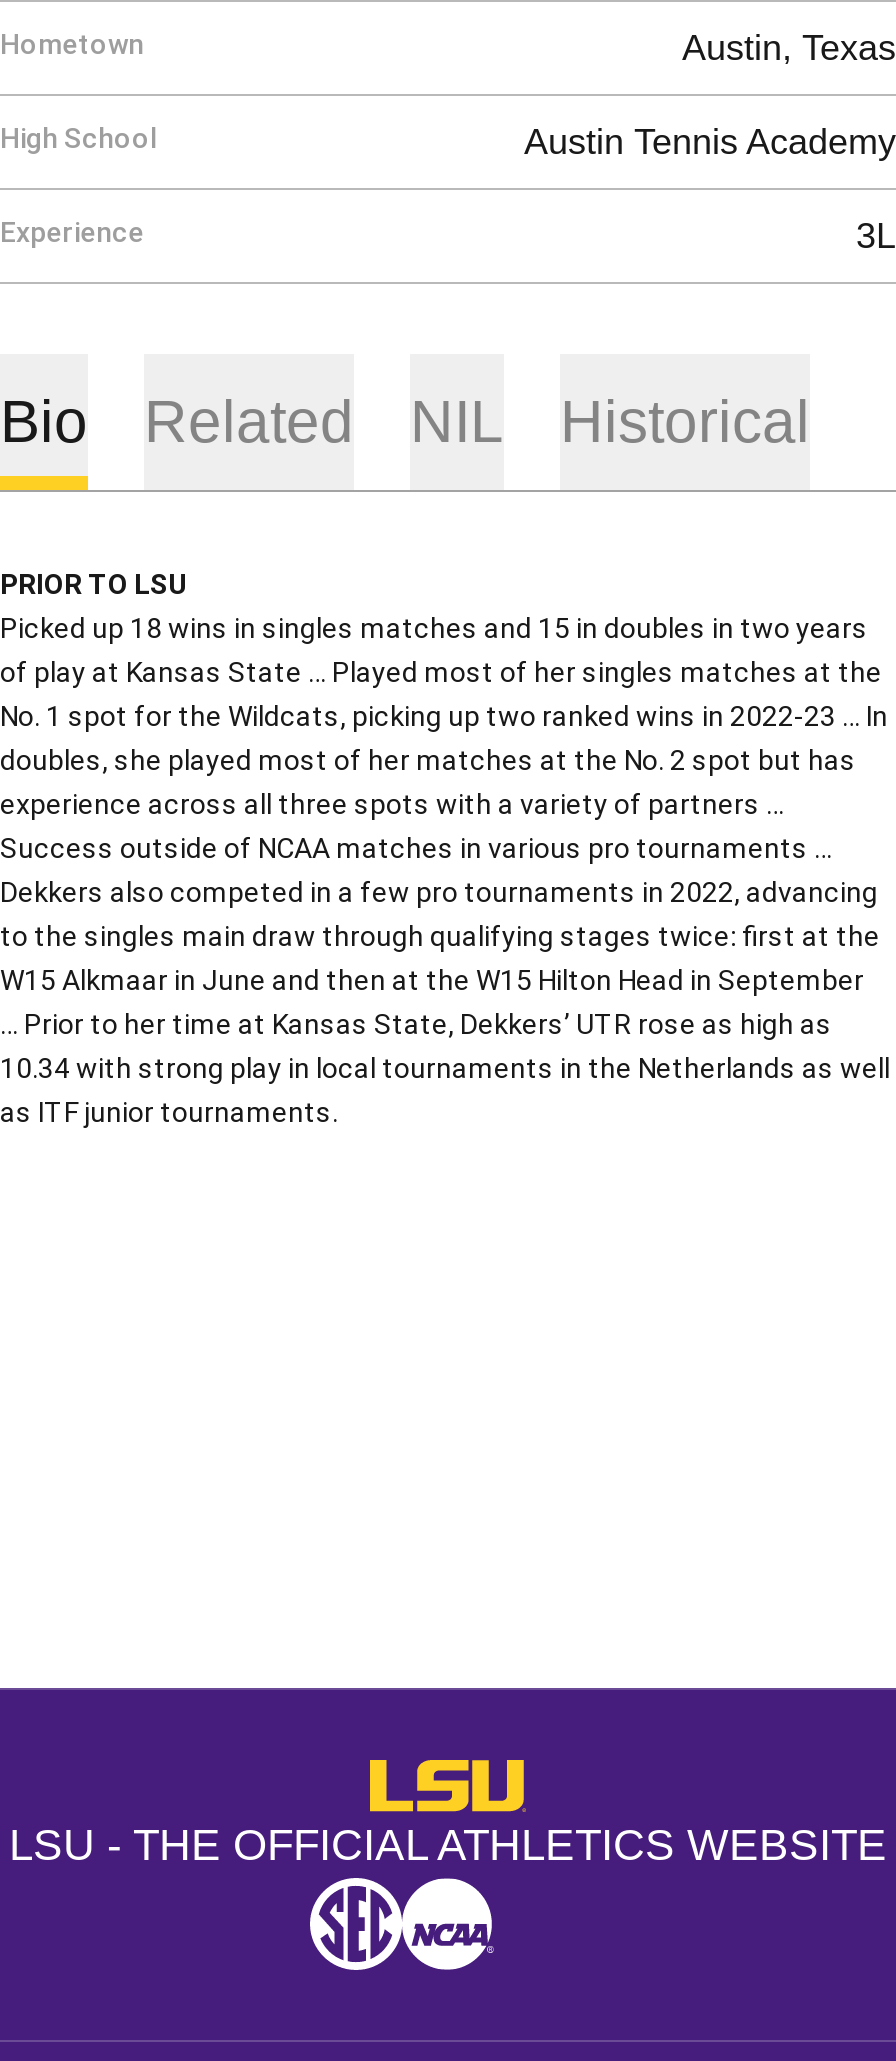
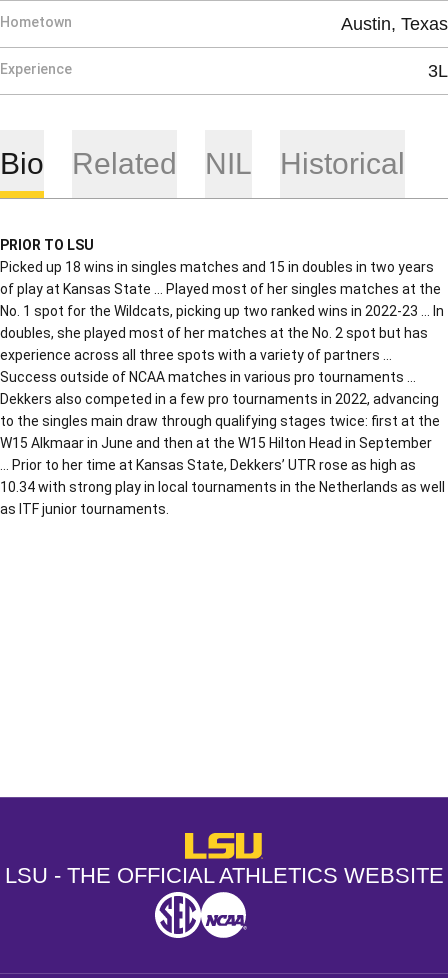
[0,121,896,161] High School | Austin Tennis Academy -> none

